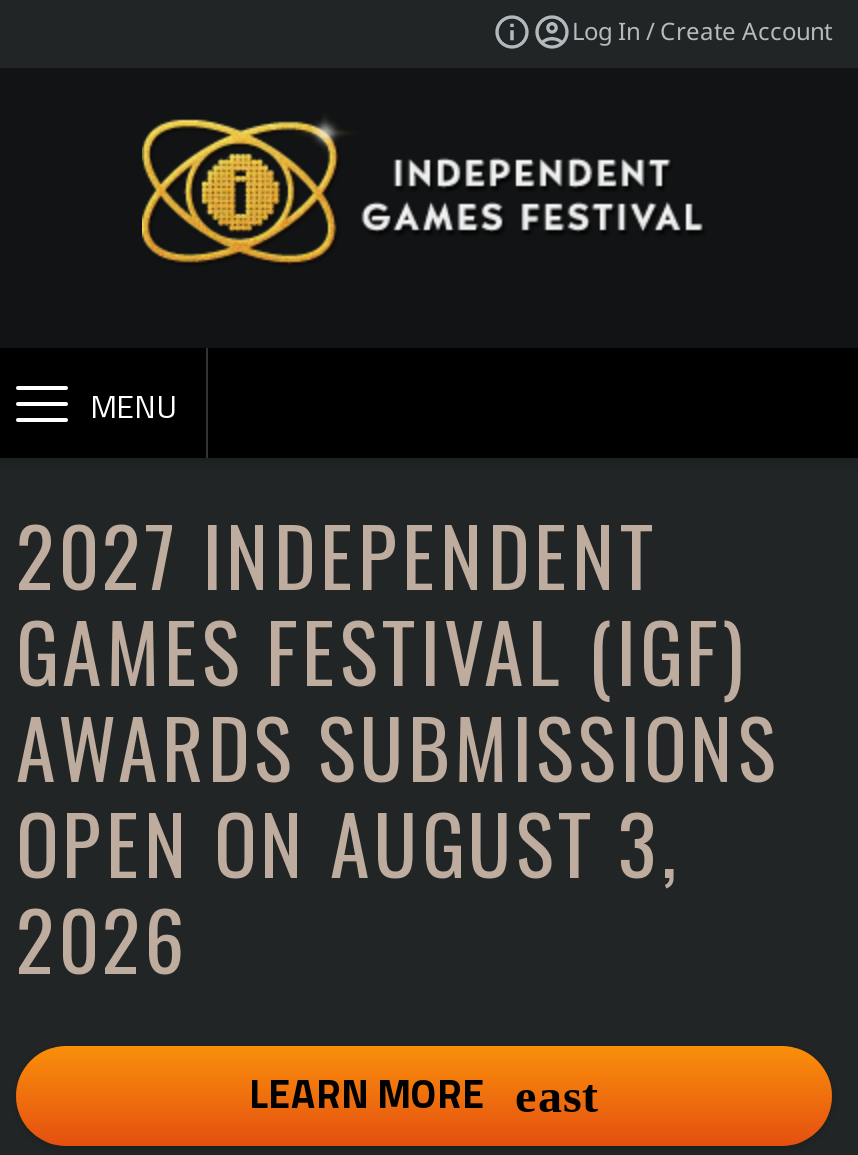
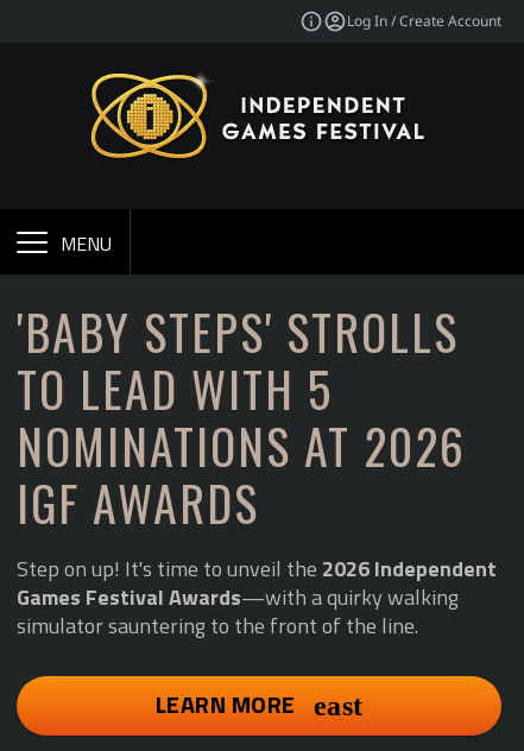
[16,494,780,998] 2027 INDEPENDENT | GAMES FESTIVAL (IGF) | AWARDS SUBMISSIONS | OPEN ON AUGUST 3, | 2026 -> [17,296,497,642] 'BABY STEPS' STROLLS | TO LEAD WITH 5 | NOMINATIONS AT 2026 | IGF AWARDS | Step on up! It's time to unveil the 2026 Independent | Games Festival Awards—with a quirky walking | simulator sauntering to the front of the line.

